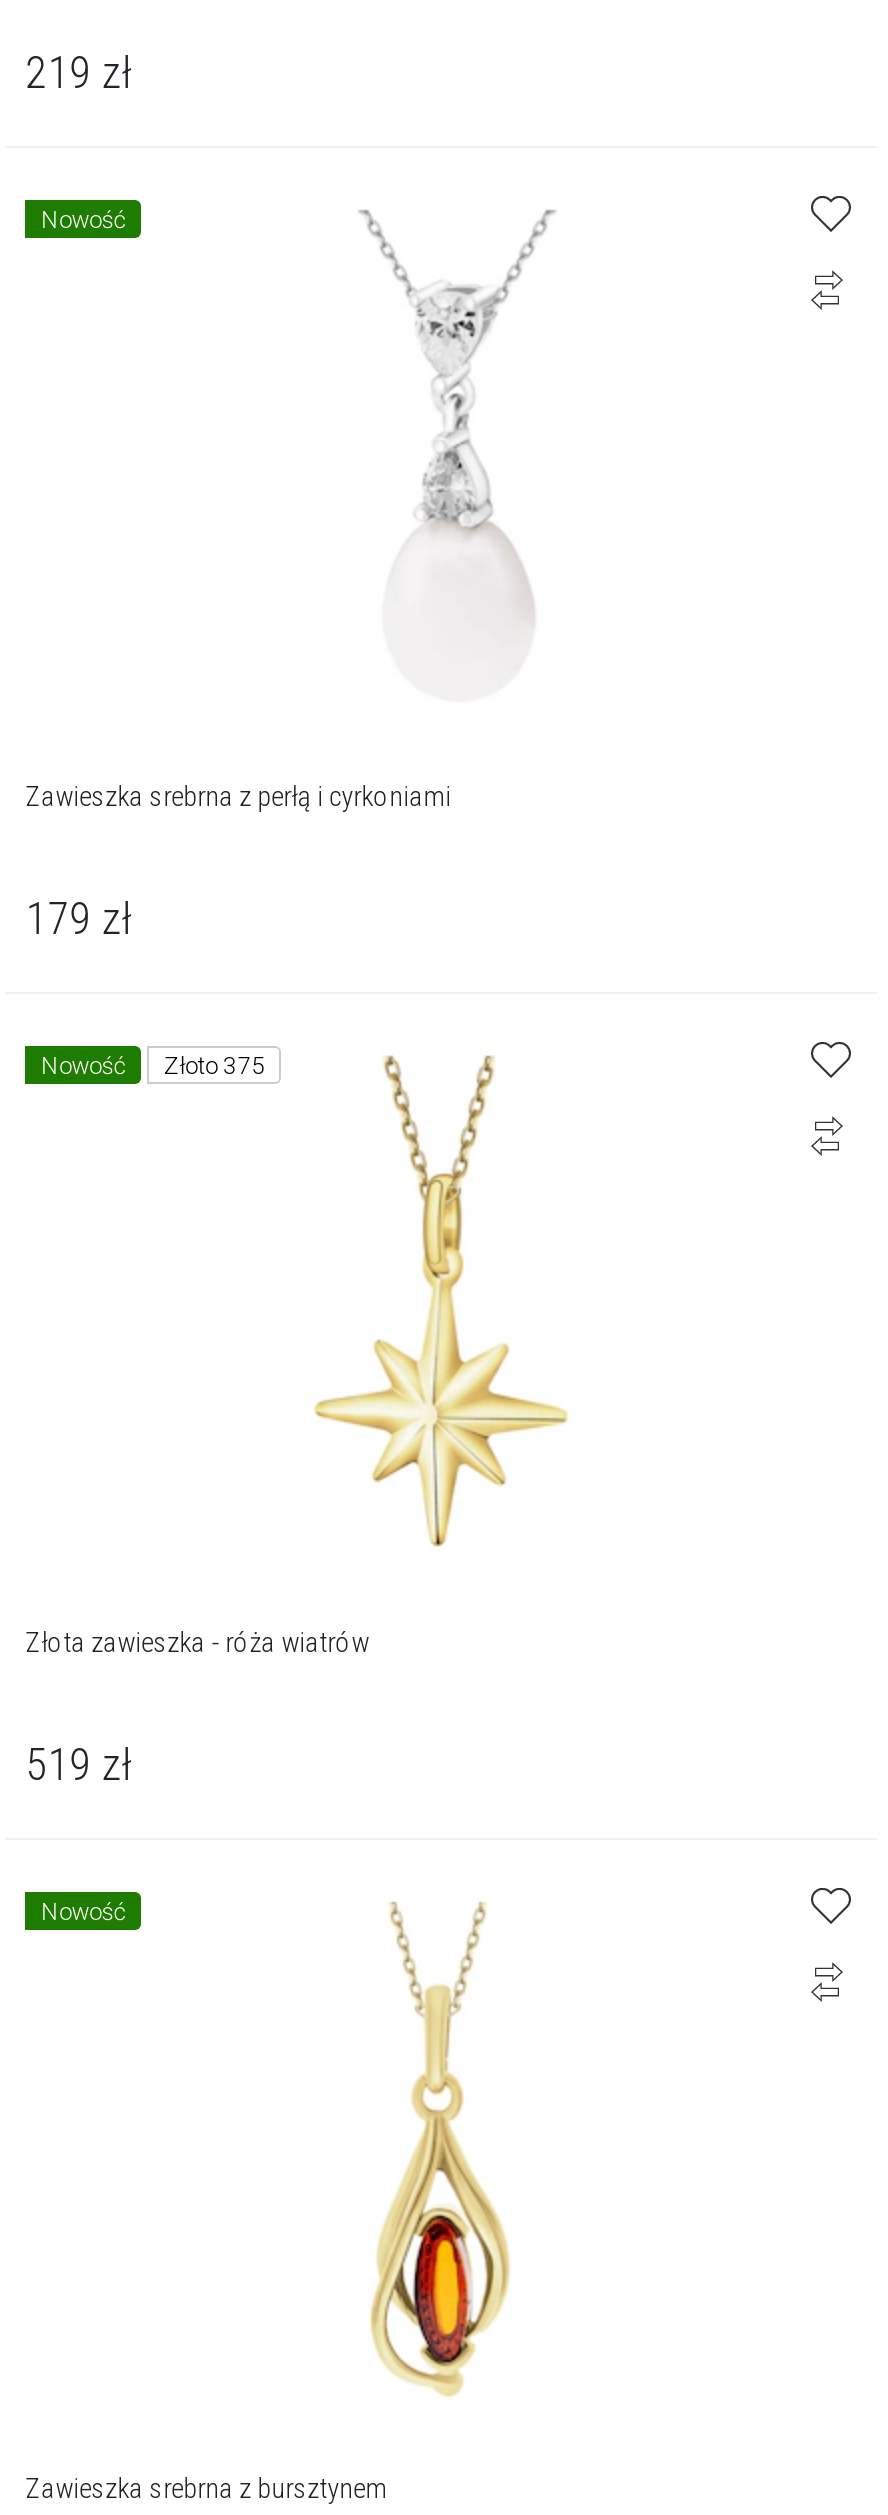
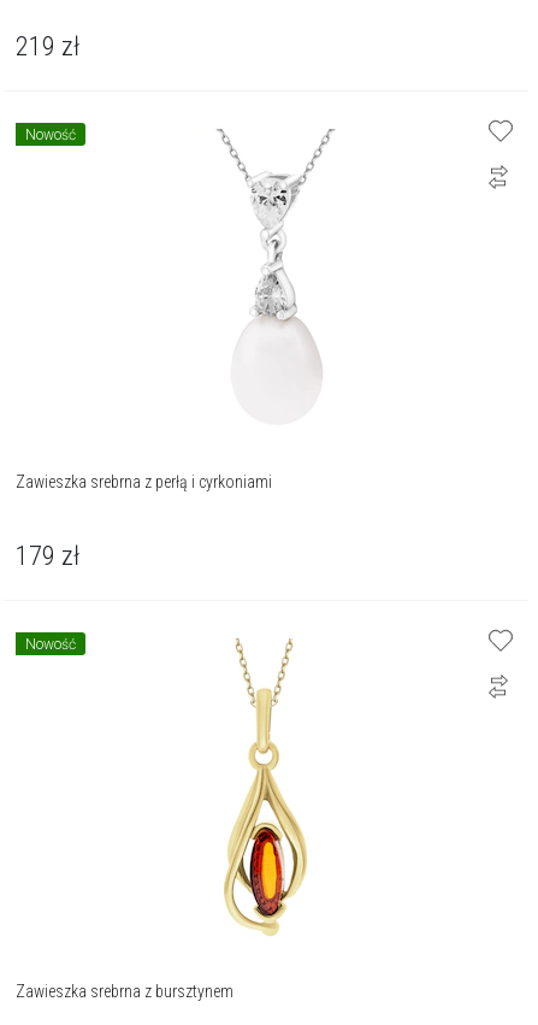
[163,1052,569,1546] [image] | Złoto 375 -> none
[25,1626,369,1926] Złota zawieszka - róża wiatrów | 519 zł | Nowość -> none

